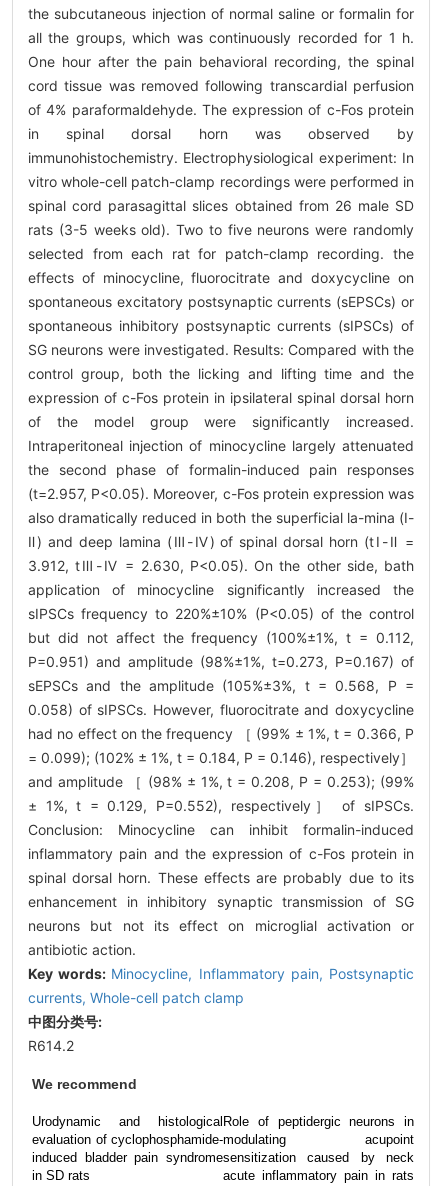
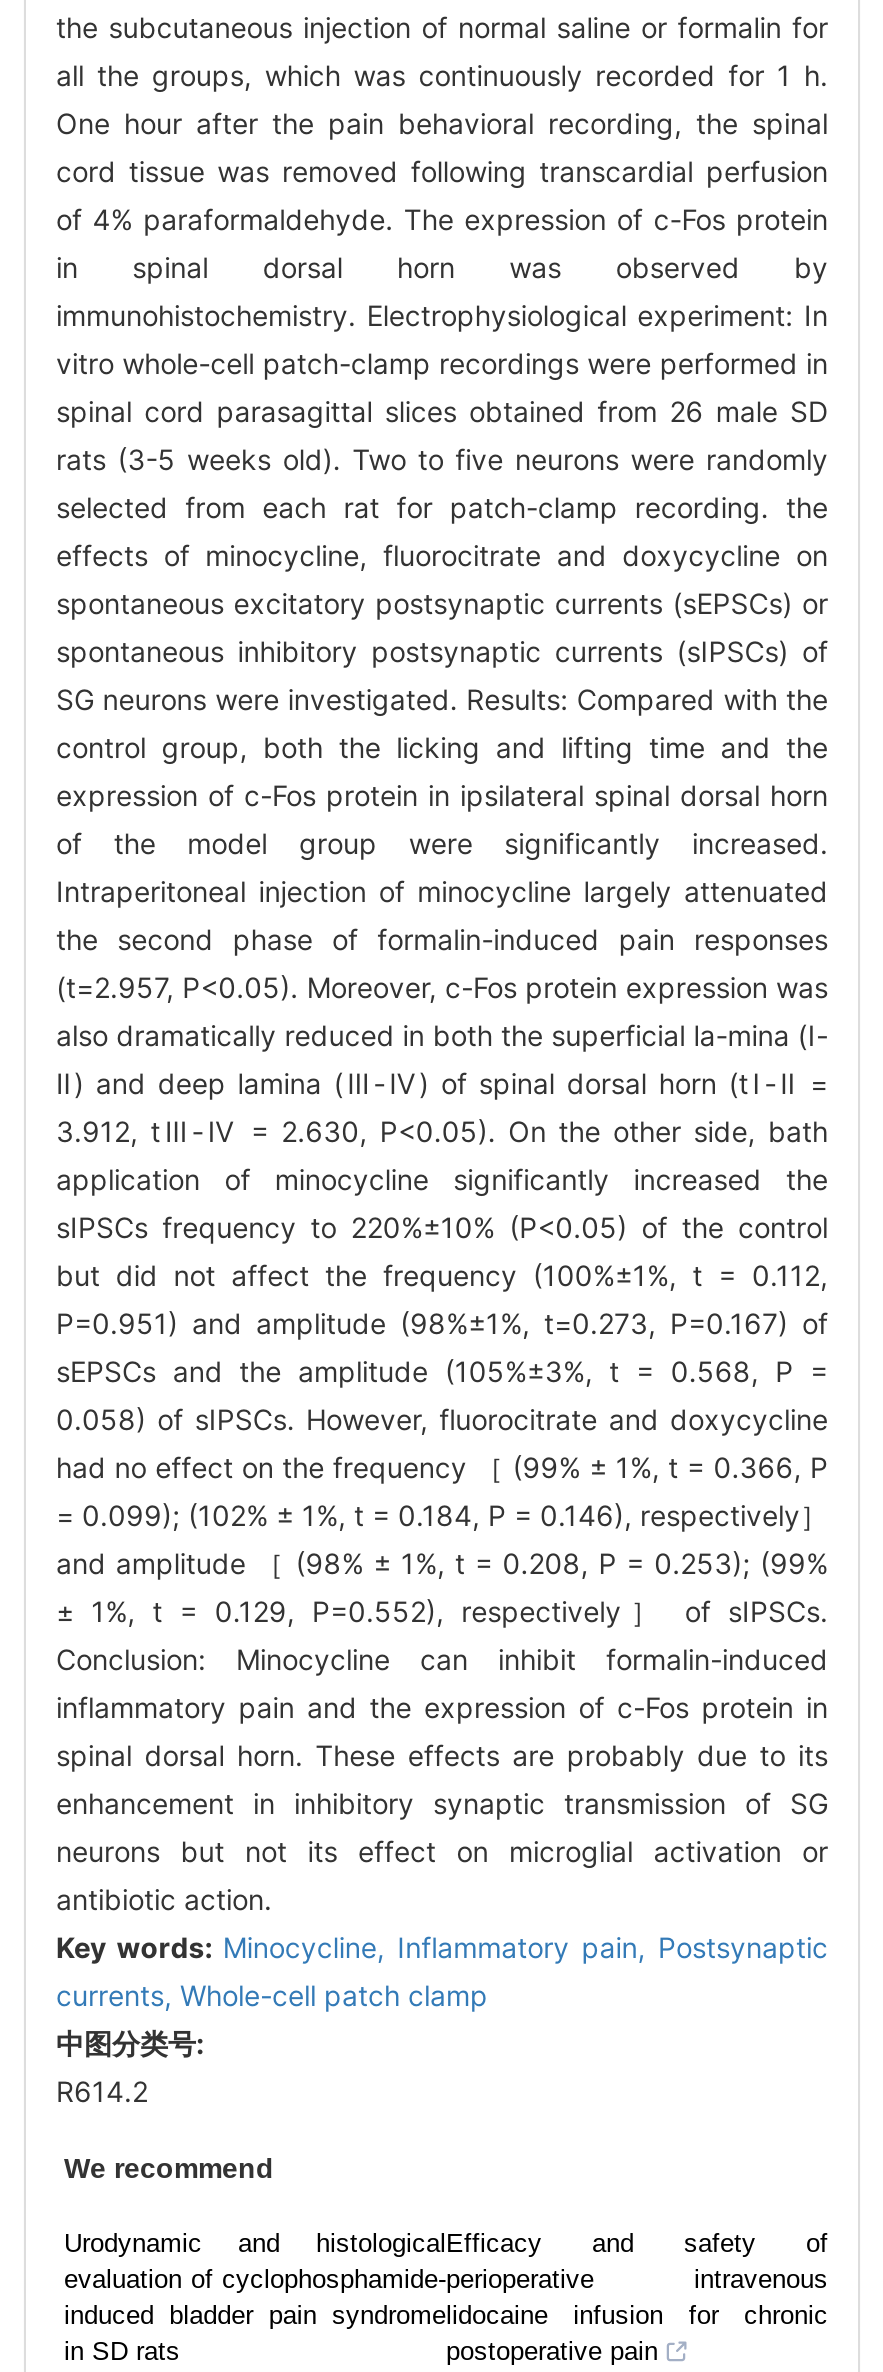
[223,1114,414,1183] Role of peptidergic neurons in | modulating acupoint | sensitization caused by neck | acute inflammatory pain in rats -> [446,2228,828,2366] Efficacy and safety of | perioperative intravenous | lidocaine infusion for chronic | postoperative pain

